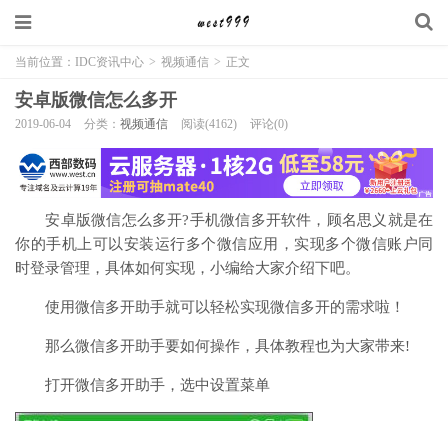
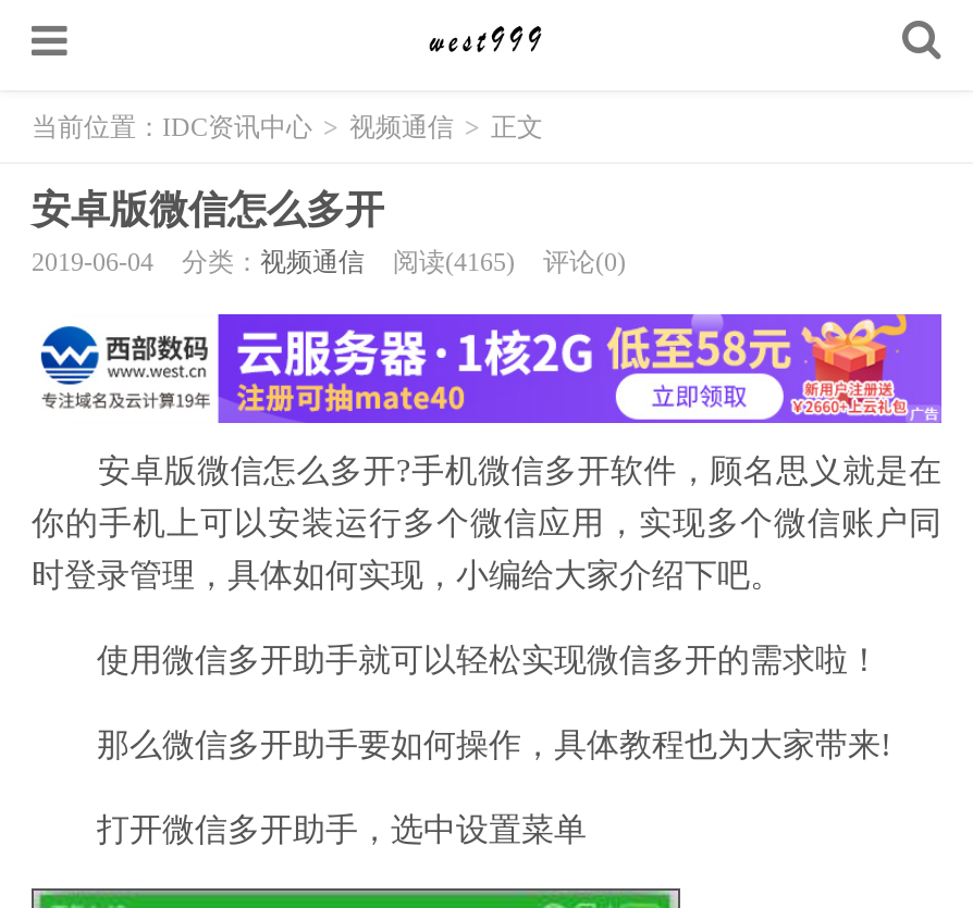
[15,117,288,131] 2019-06-04 分类：视频通信 阅读(4162) 评论(0) -> [32,247,626,277] 2019-06-04 分类：视频通信 阅读(4165) 评论(0)

